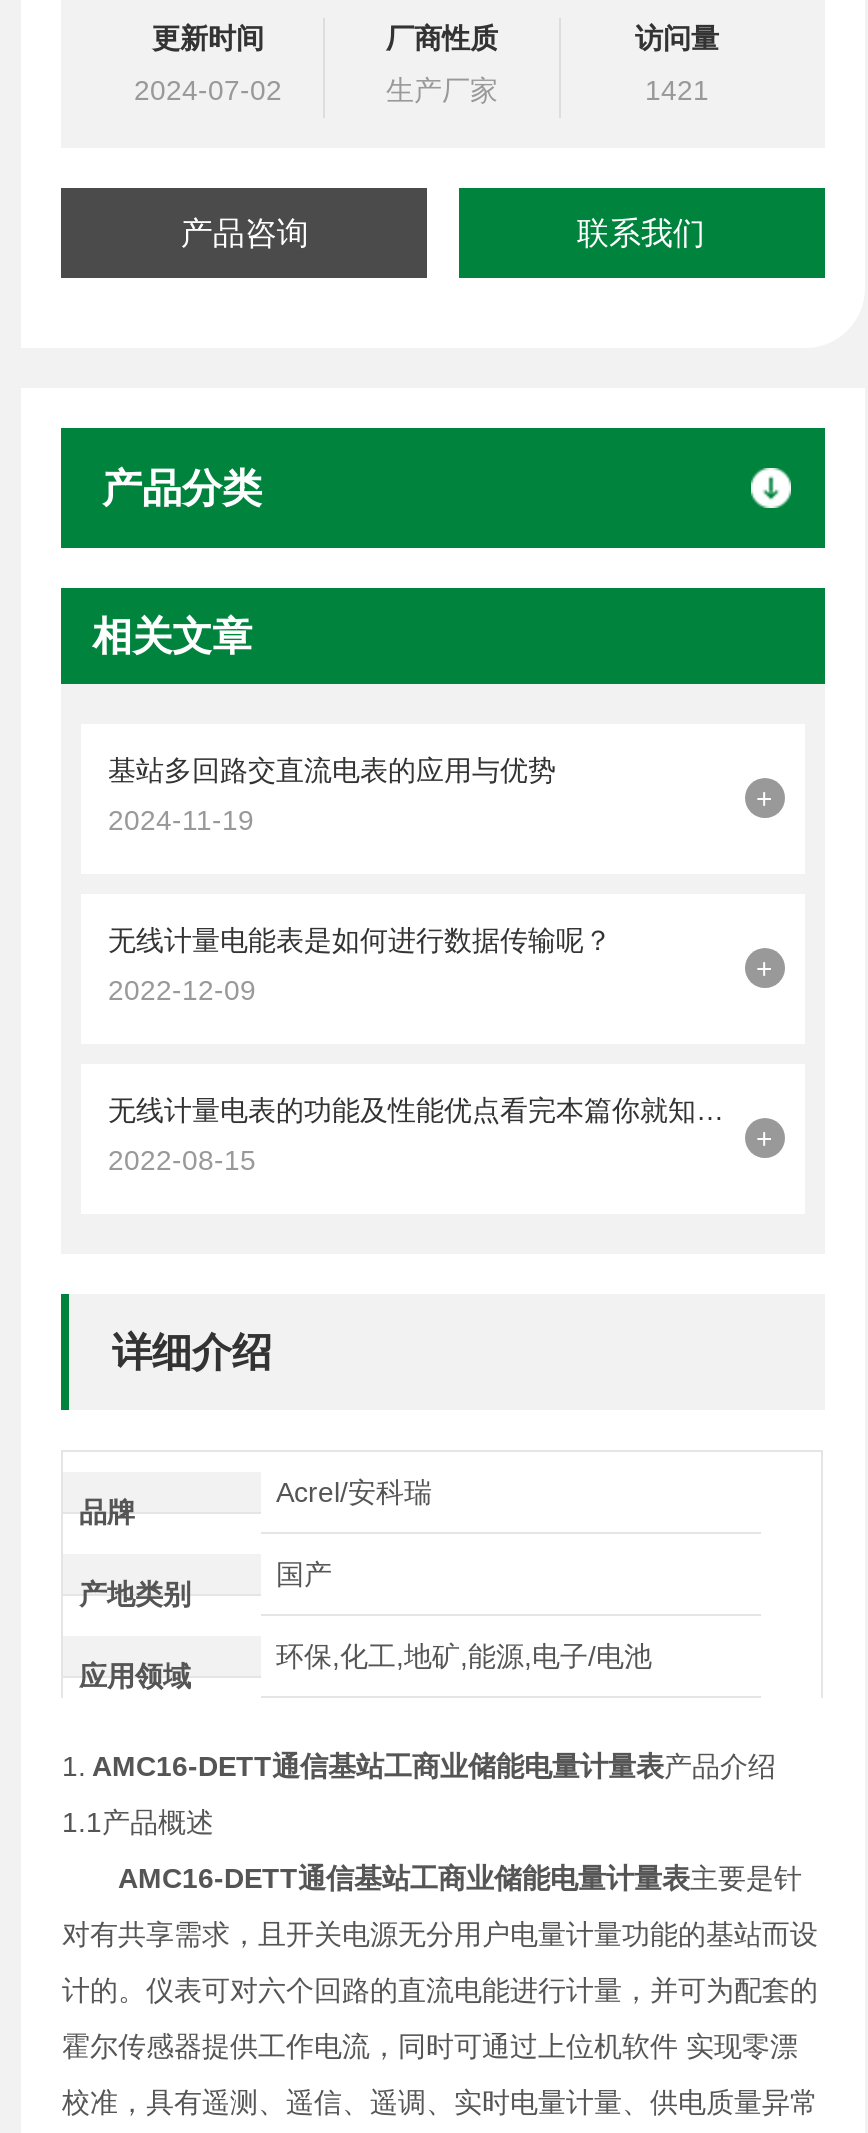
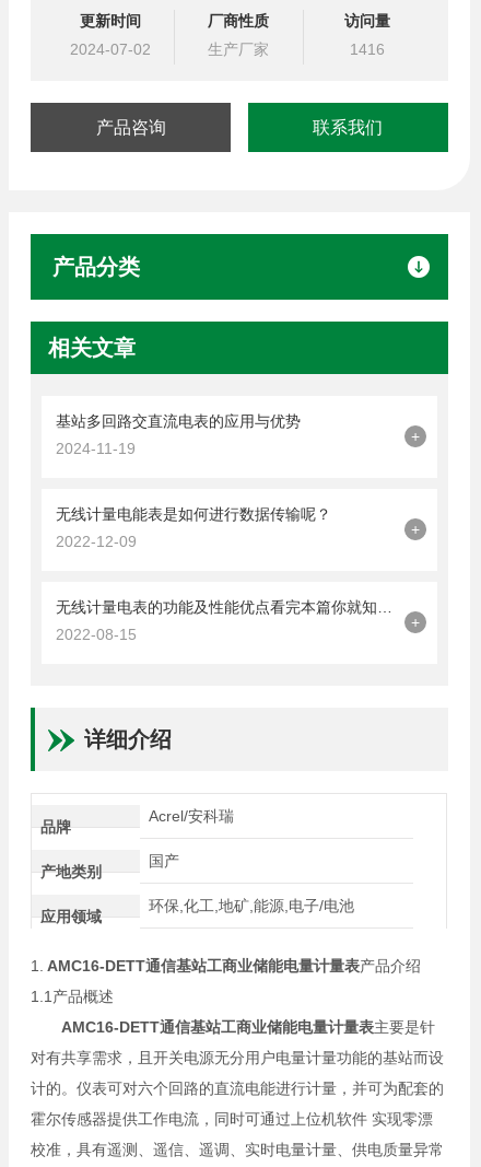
[645,73,709,105] 1421 -> [350,40,385,58] 1416

